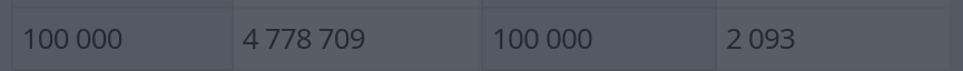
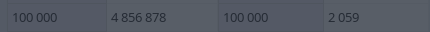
[242,17,365,57] 4 778 709 -> [111,7,166,25] 4 856 878
[726,17,795,57] 2 093 -> [328,7,359,25] 2 059

